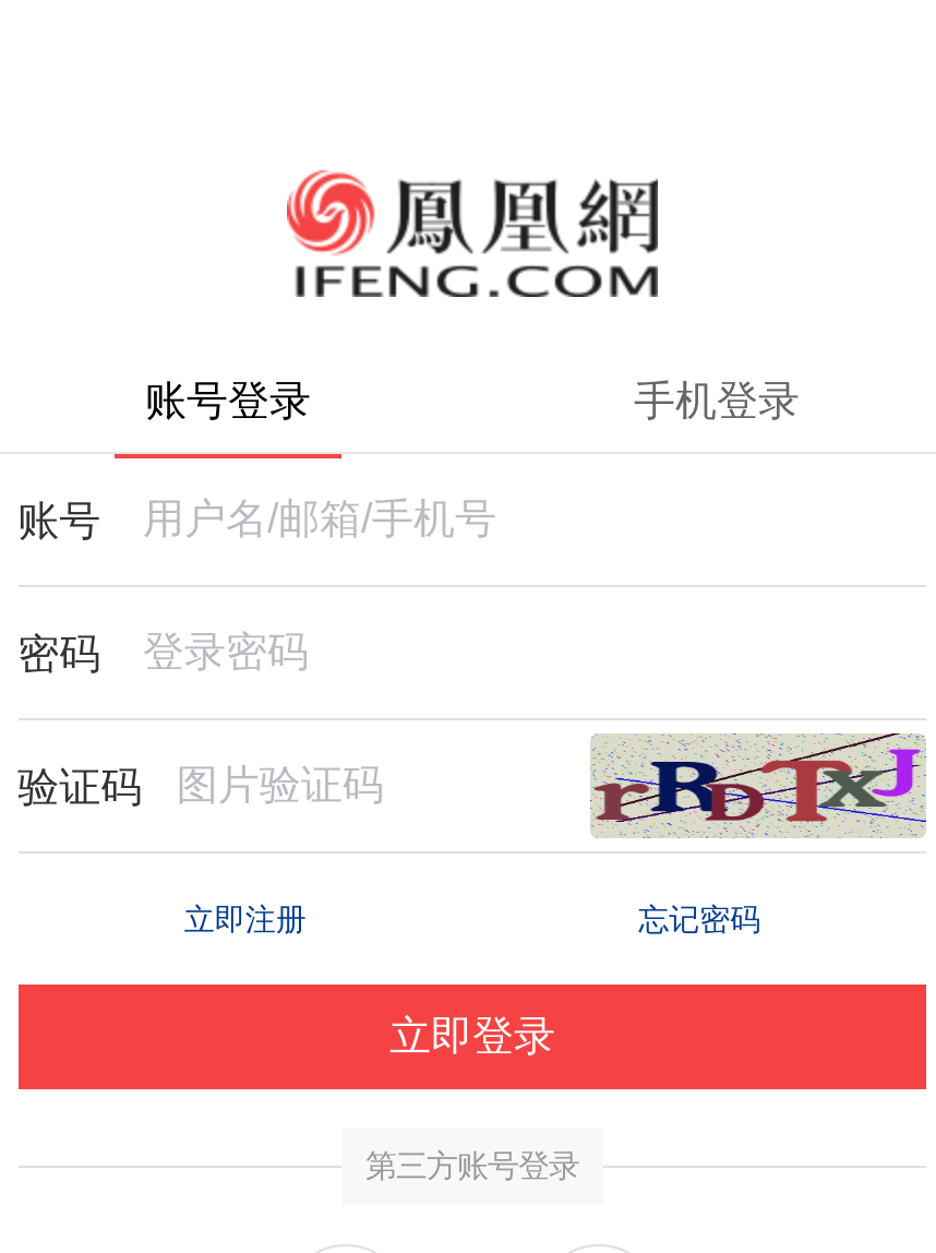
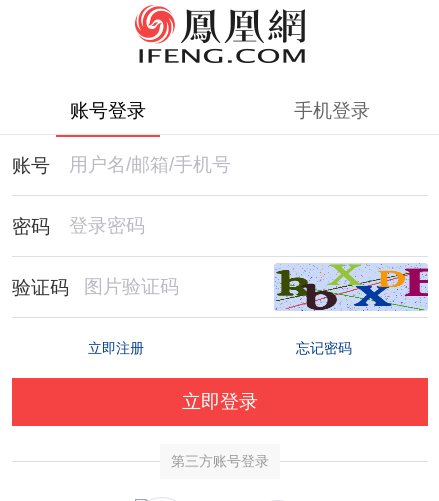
[590,731,926,838] [image] -> [274,263,429,311] [image]

